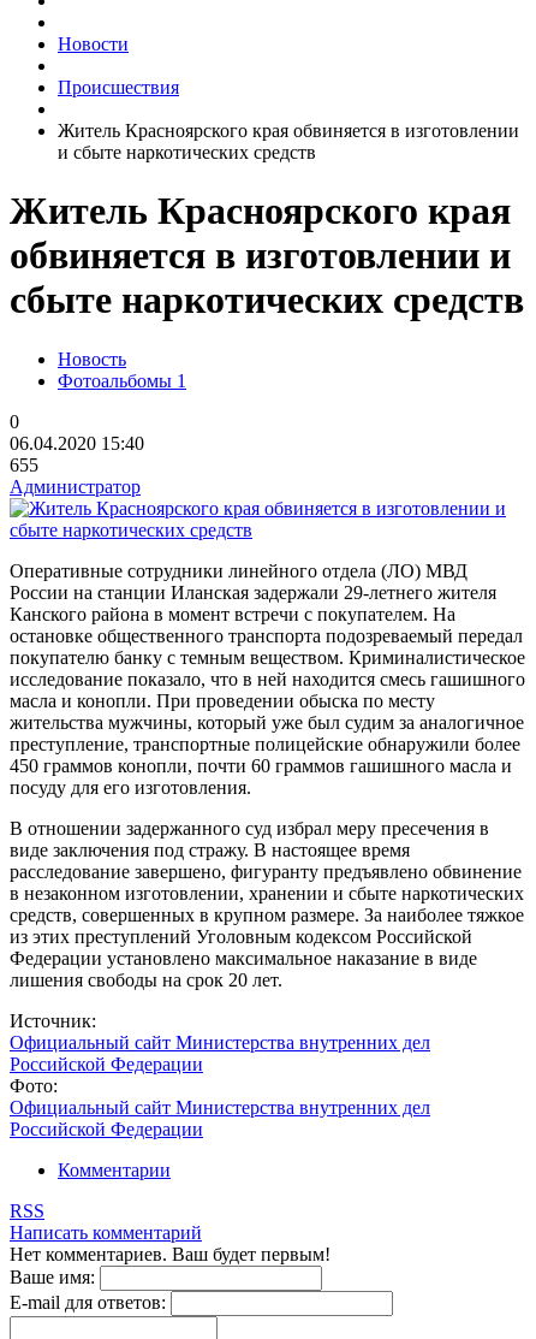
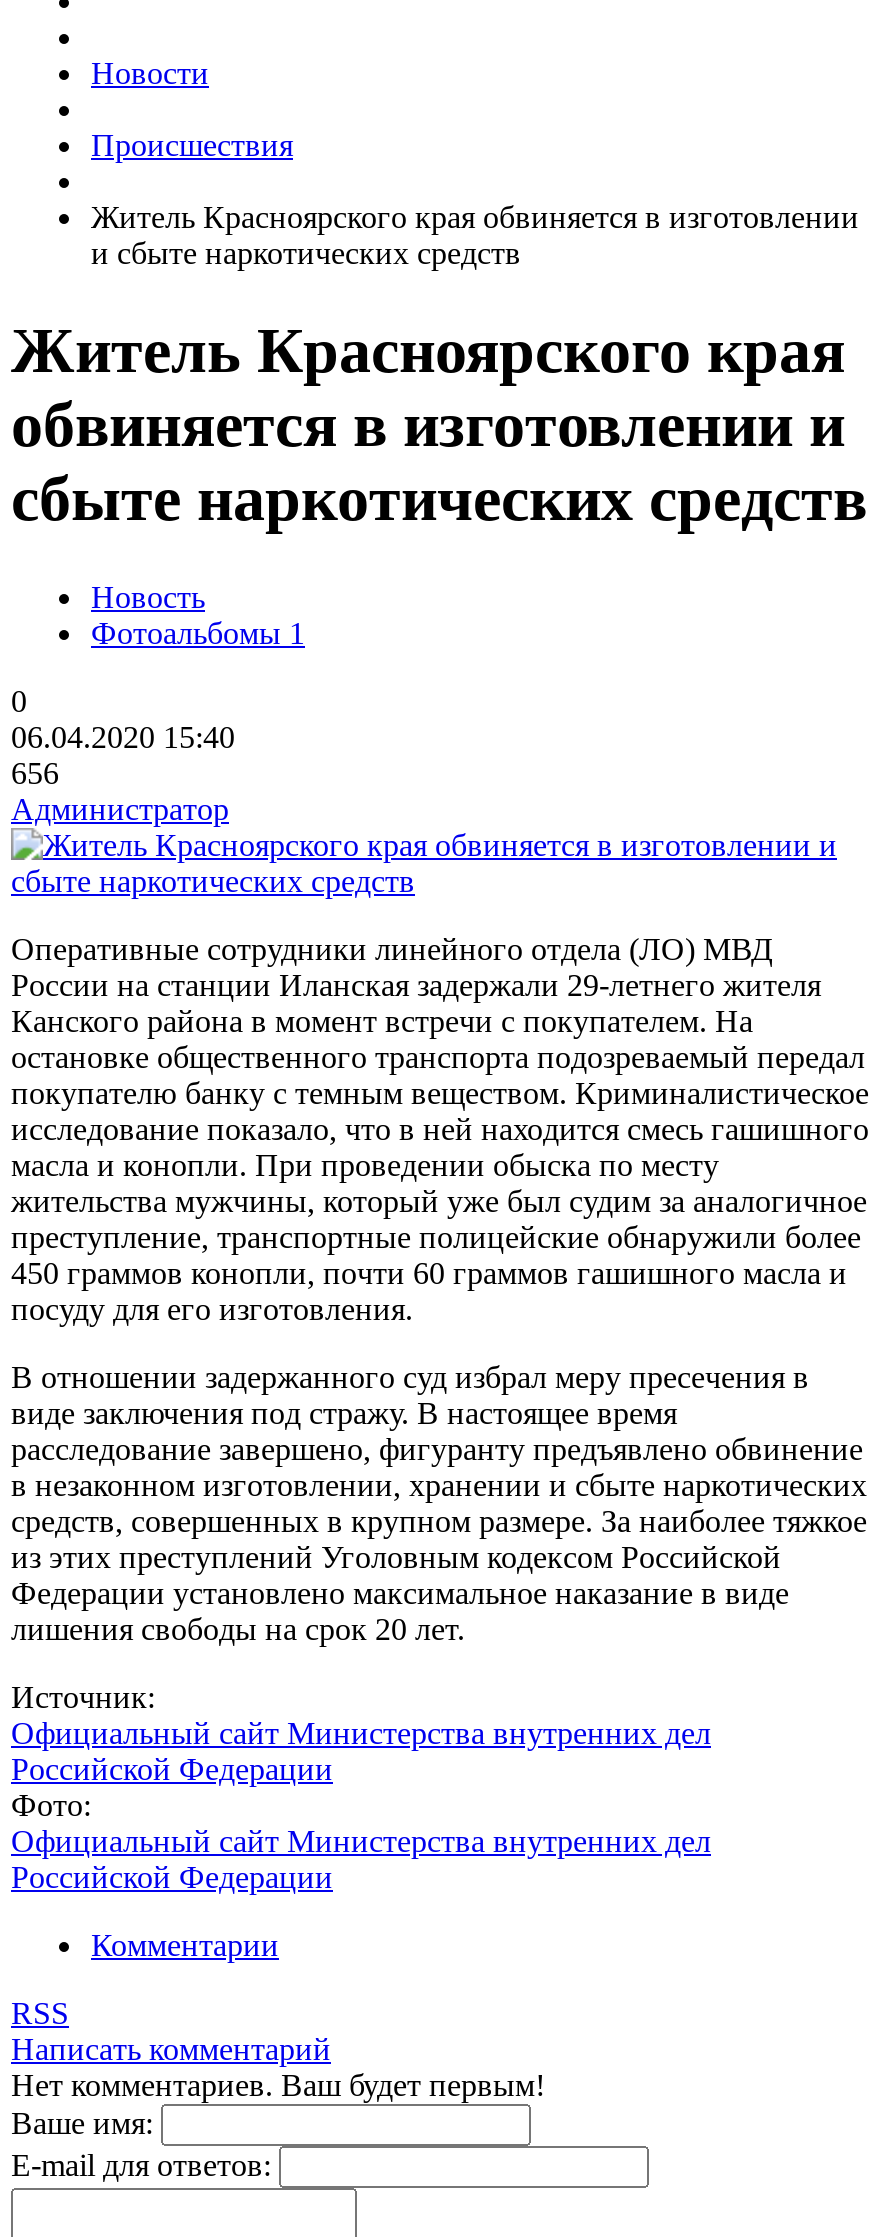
[10,455,38,475] 655 -> [11,756,59,790] 656

